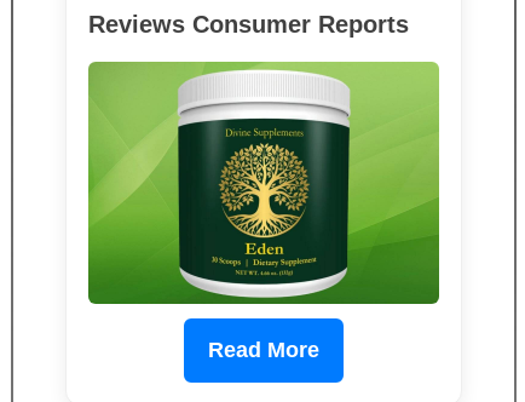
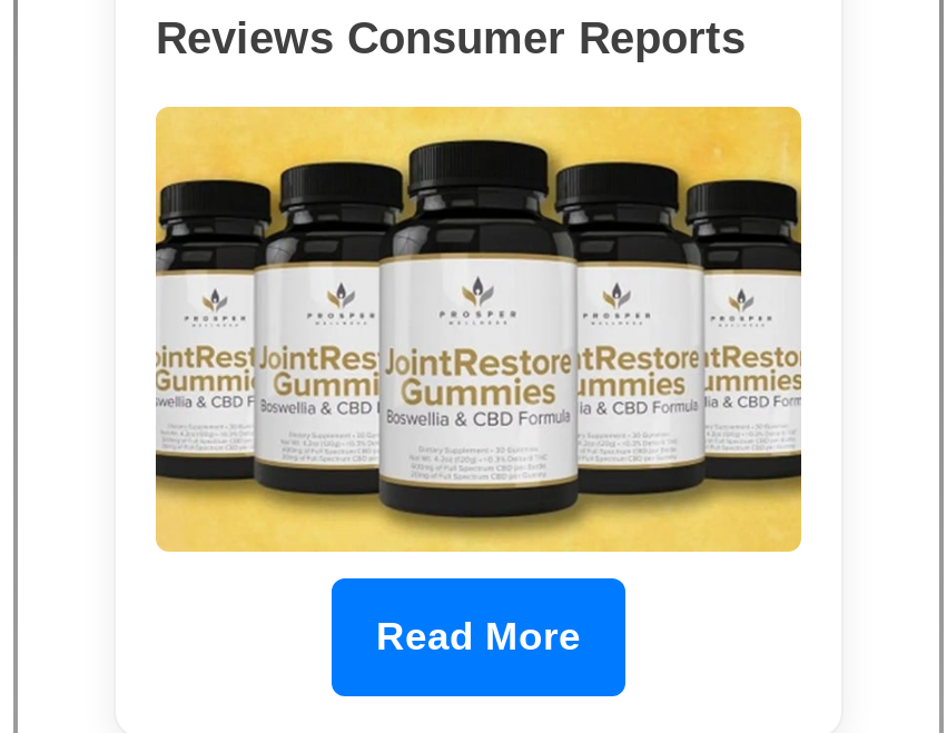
[87,61,440,305] [image] -> [154,106,803,553] [image]

